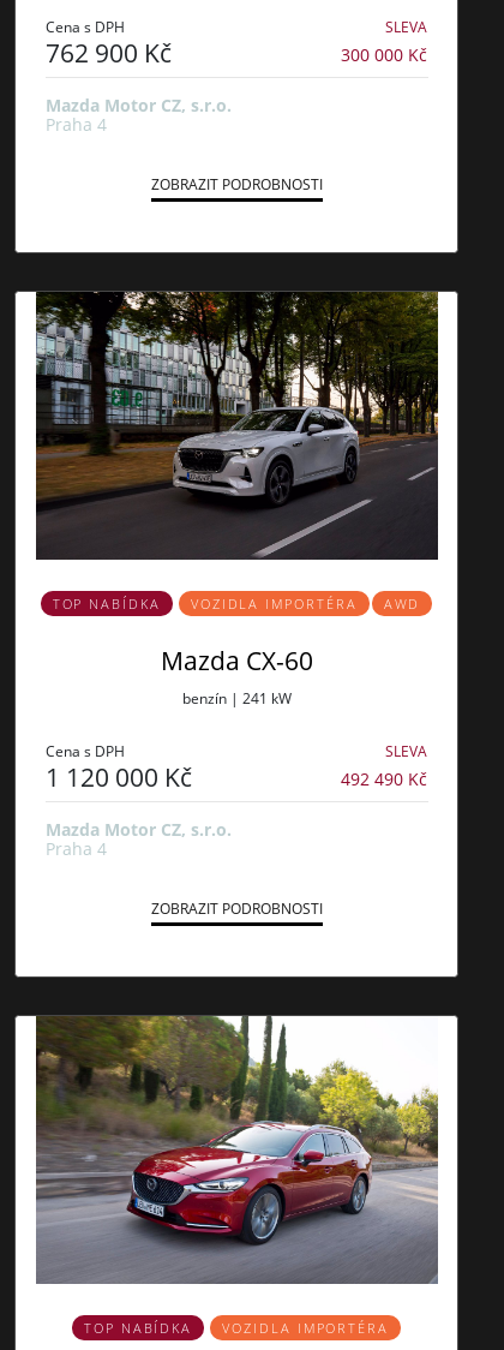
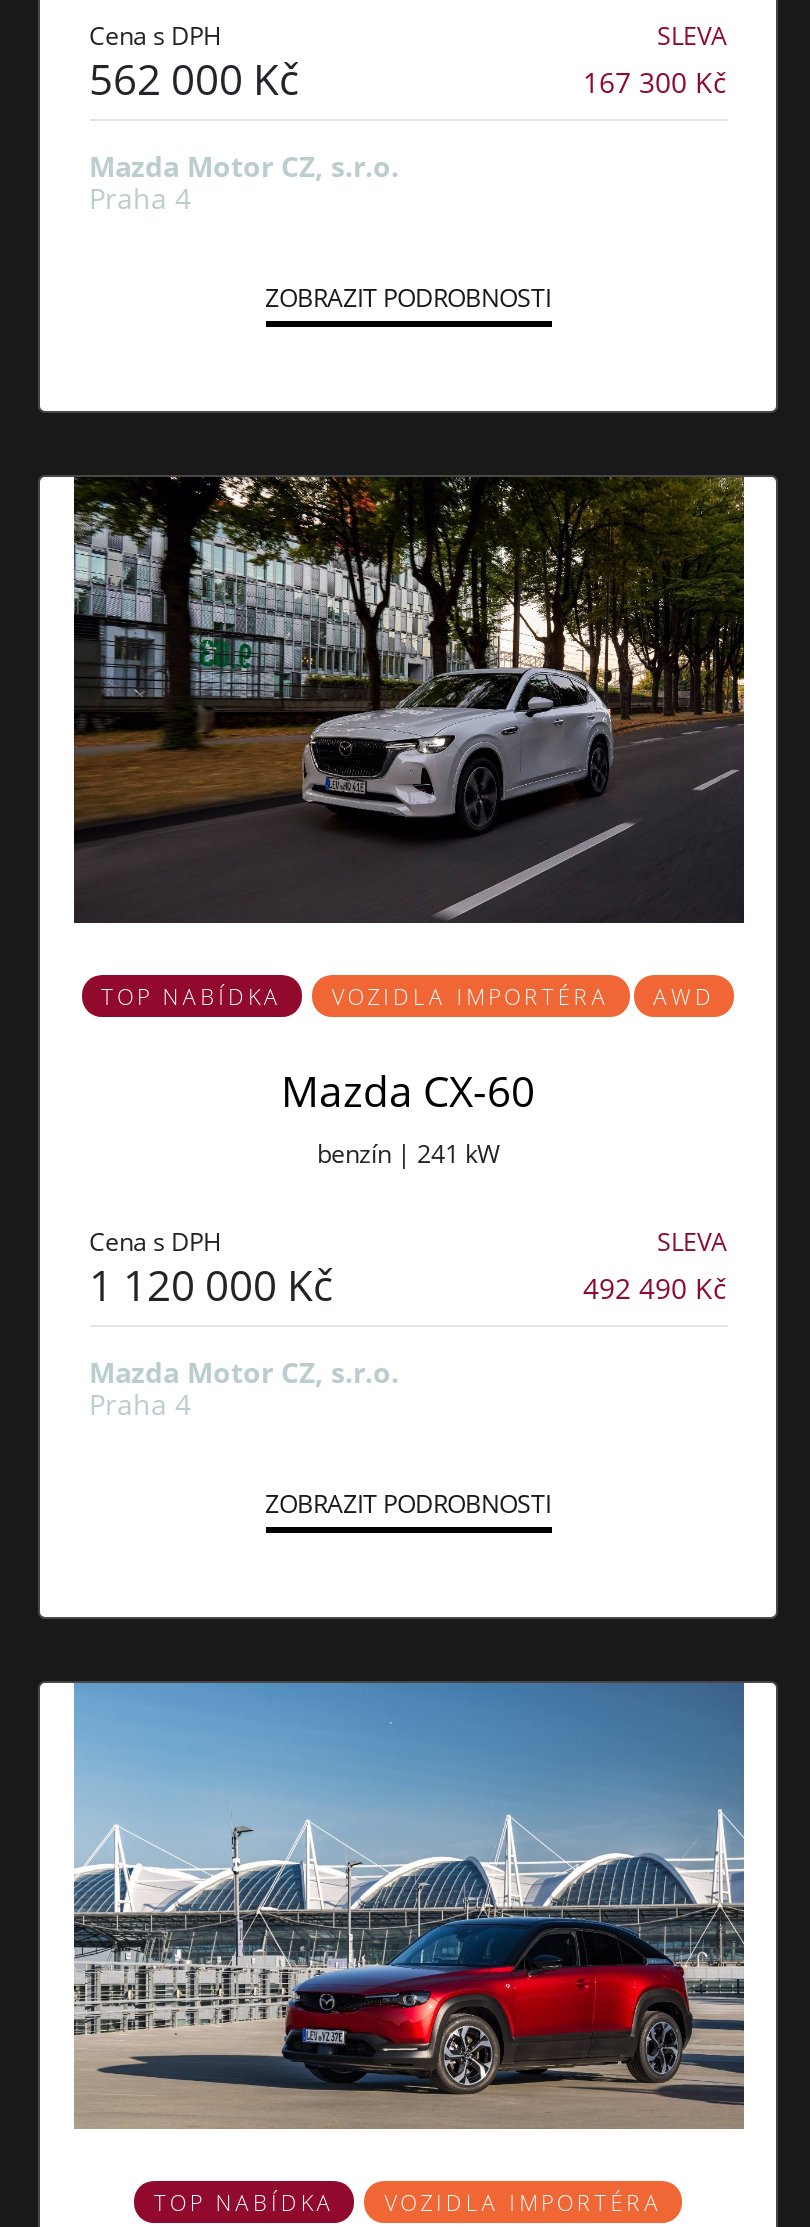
[45,36,171,69] 762 900 Kč -> [89,51,299,107] 562 000 Kč
[341,43,428,66] 300 000 Kč -> [583,63,727,101] 167 300 Kč
[35,1015,439,1284] [image] -> [72,1681,746,2129] [image]

